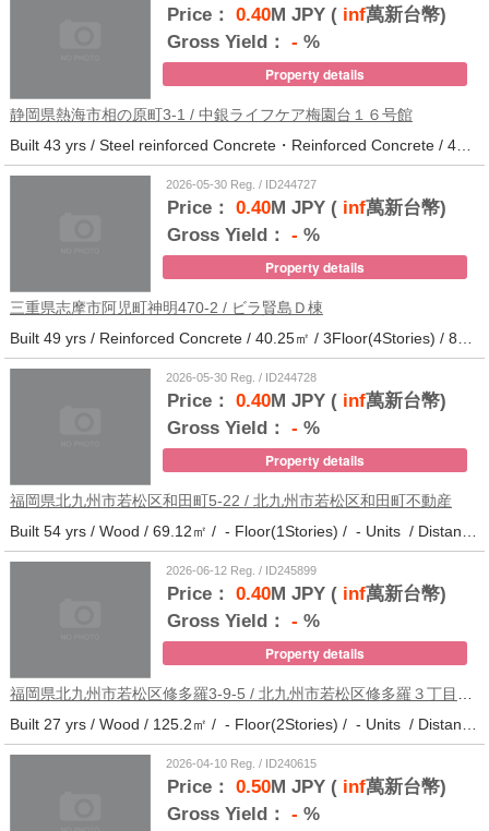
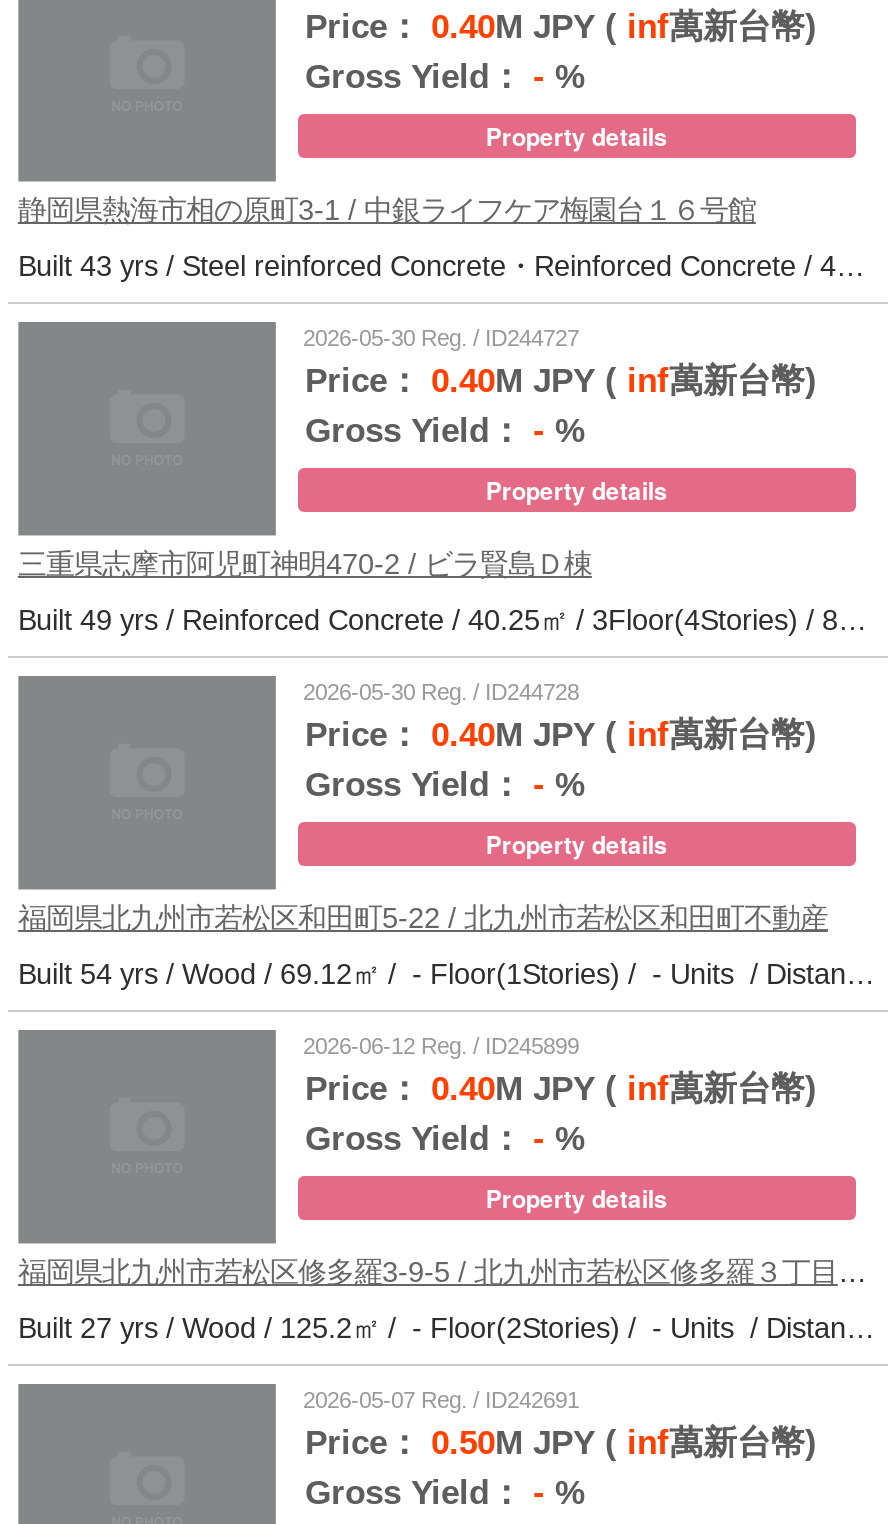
[162,757,316,770] 2026-04-10 Reg. / ID240615 -> [297,1388,579,1412] 2026-05-07 Reg. / ID242691

